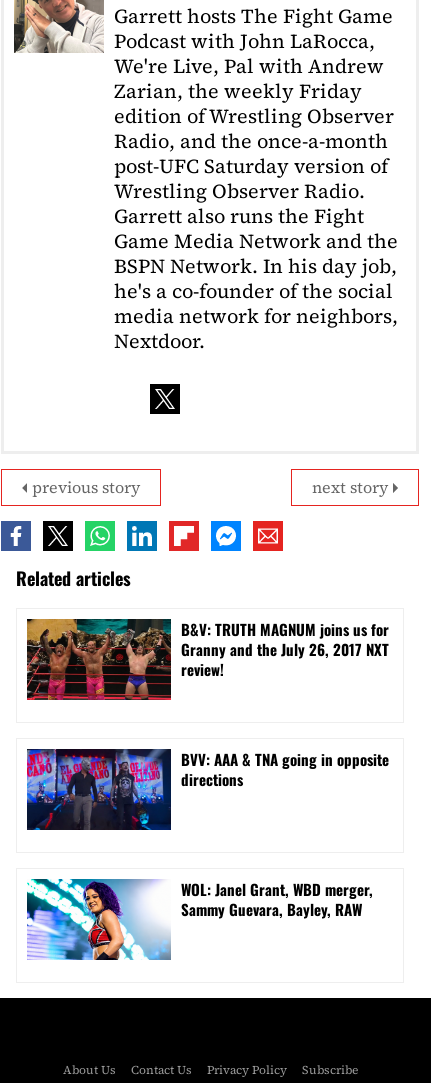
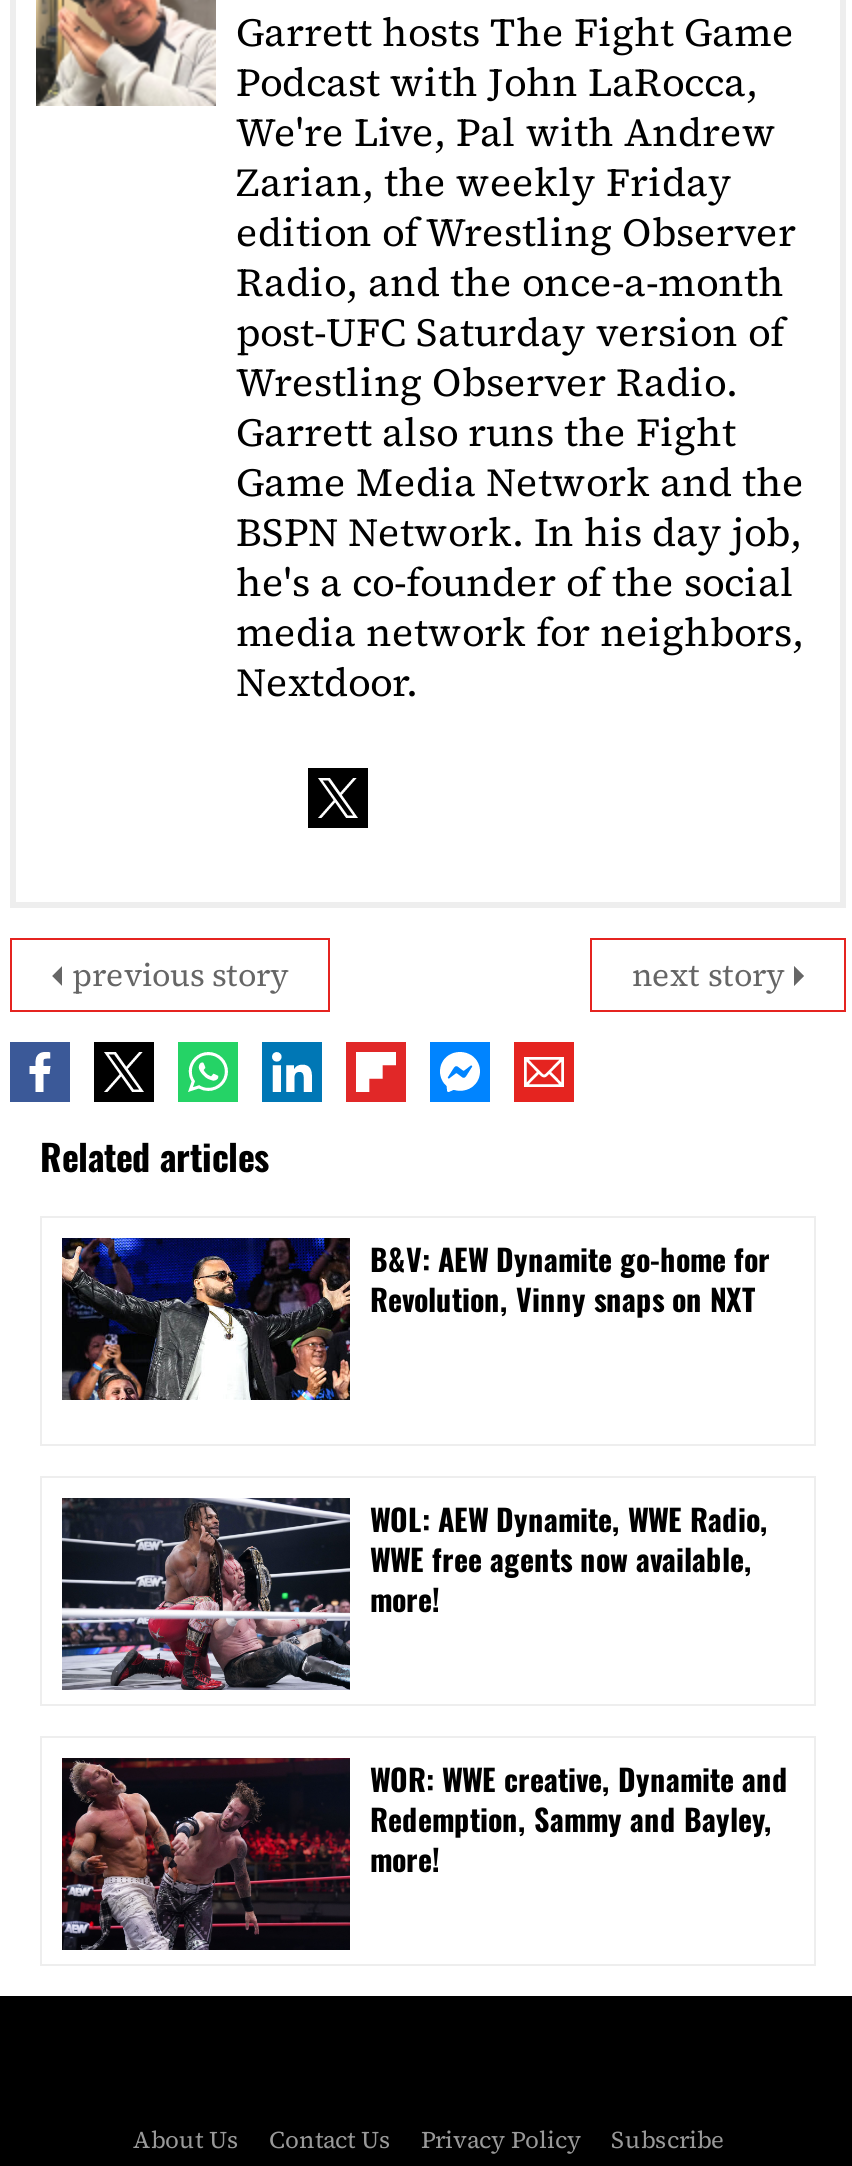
[26,618,389,701] [image] | B&V: TRUTH MAGNUM joins us for | Granny and the July 26, 2017 NXT | review! -> [60,1236,770,1402] [image] | B&V: AEW Dynamite go-home for | Revolution, Vinny snaps on NXT
[26,748,389,845] [image] | BVV: AAA & TNA going in opposite | directions -> [60,1496,768,1692] [image] | WOL: AEW Dynamite, WWE Radio, | WWE free agents now available, | more!
[26,878,373,975] [image] | WOL: Janel Grant, WBD merger, | Sammy Guevara, Bayley, RAW -> [60,1756,788,1952] [image] | WOR: WWE creative, Dynamite and | Redemption, Sammy and Bayley, | more!

